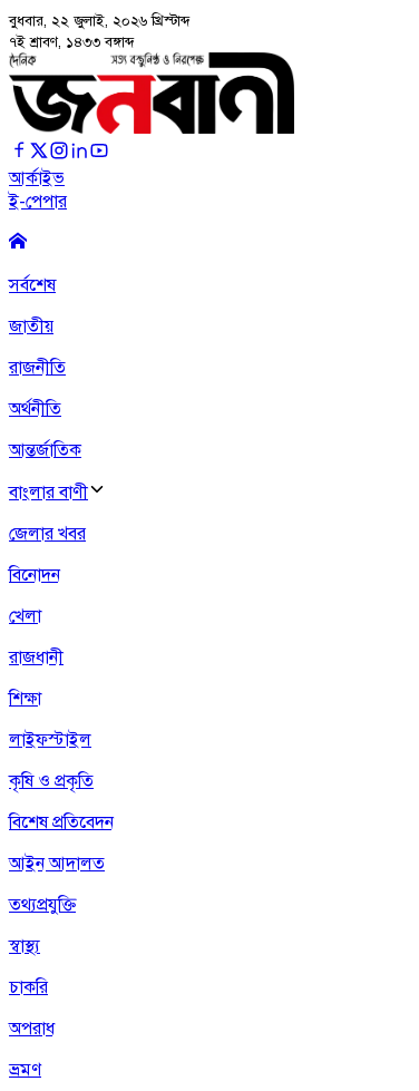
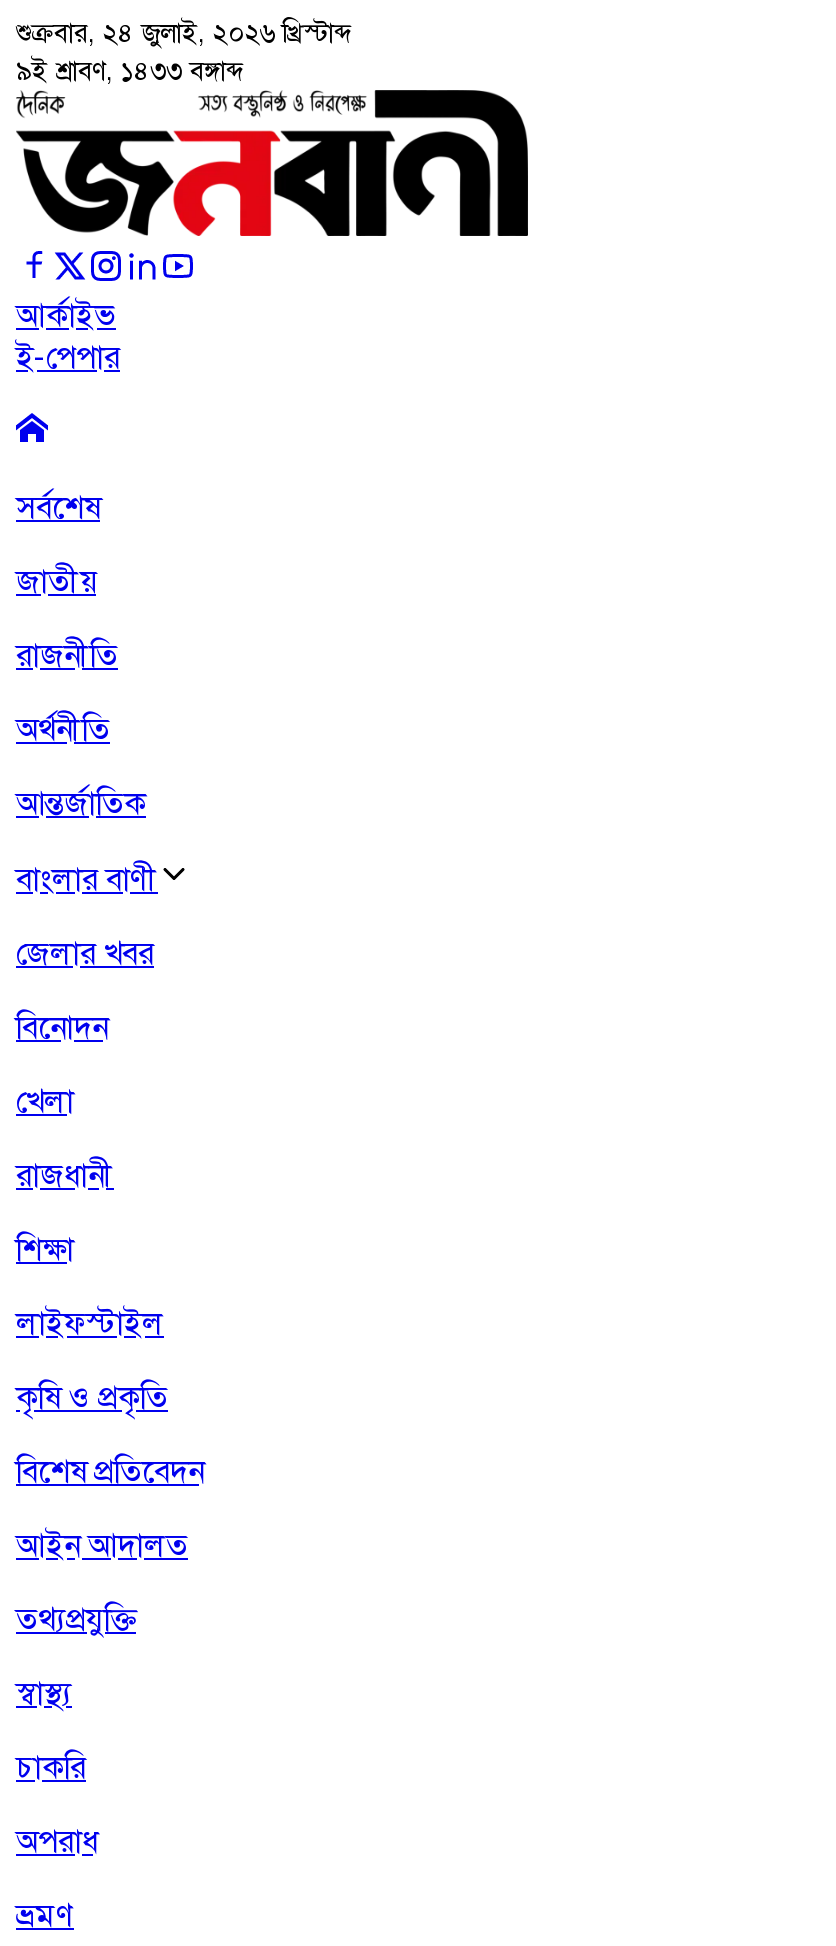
[9,11,191,30] বুধবার, ২২ জুলাই, ২০২৬ খ্রিস্টাব্দ -> [16,16,352,50] শুক্রবার, ২৪ জুলাই, ২০২৬ খ্রিস্টাব্দ
[9,32,135,51] ৭ই শ্রাবণ, ১৪৩৩ বঙ্গাব্দ -> [16,54,244,88] ৯ই শ্রাবণ, ১৪৩৩ বঙ্গাব্দ

